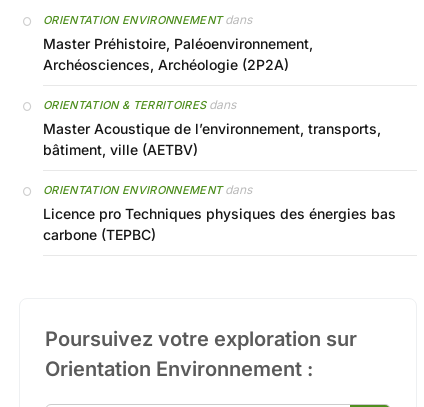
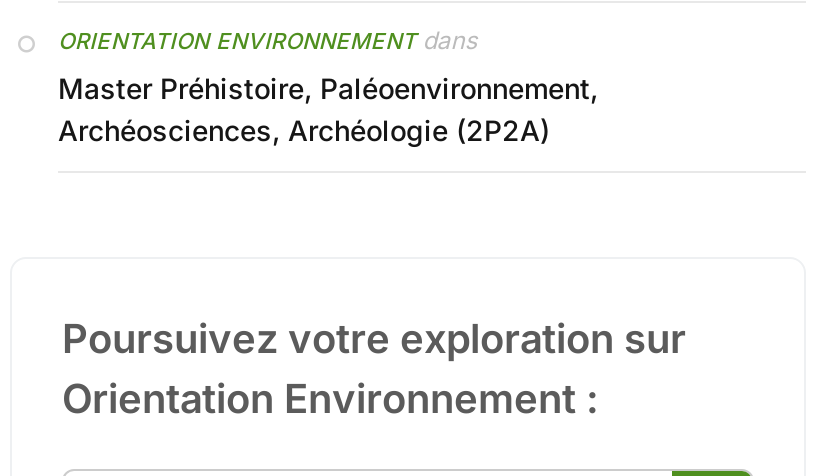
[43,97,396,243] ORIENTATION & TERRITOIRES dans | Master Acoustique de l’environnement, transports, | bâtiment, ville (AETBV) | ORIENTATION ENVIRONNEMENT dans | Licence pro Techniques physiques des énergies bas | carbone (TEPBC) -> none

